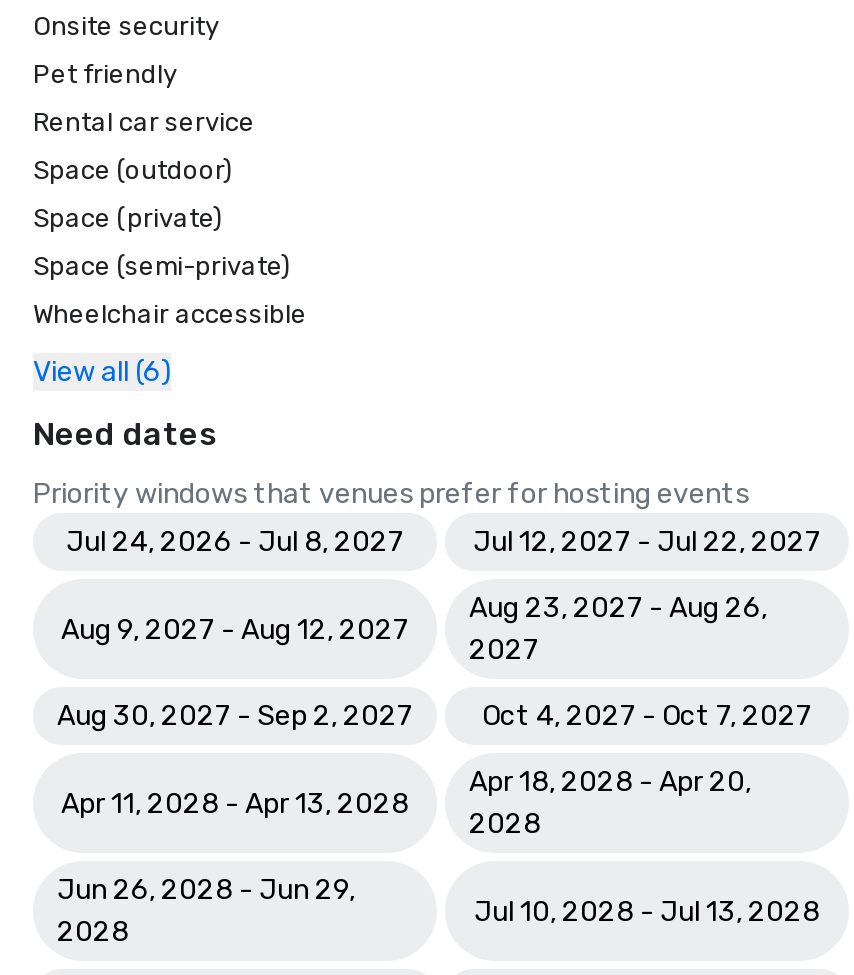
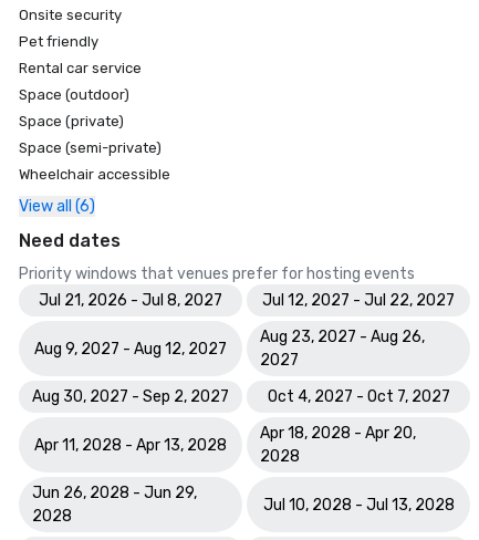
[66,525,404,559] Jul 24, 2026 - Jul 8, 2027 -> [39,291,222,310] Jul 21, 2026 - Jul 8, 2027

